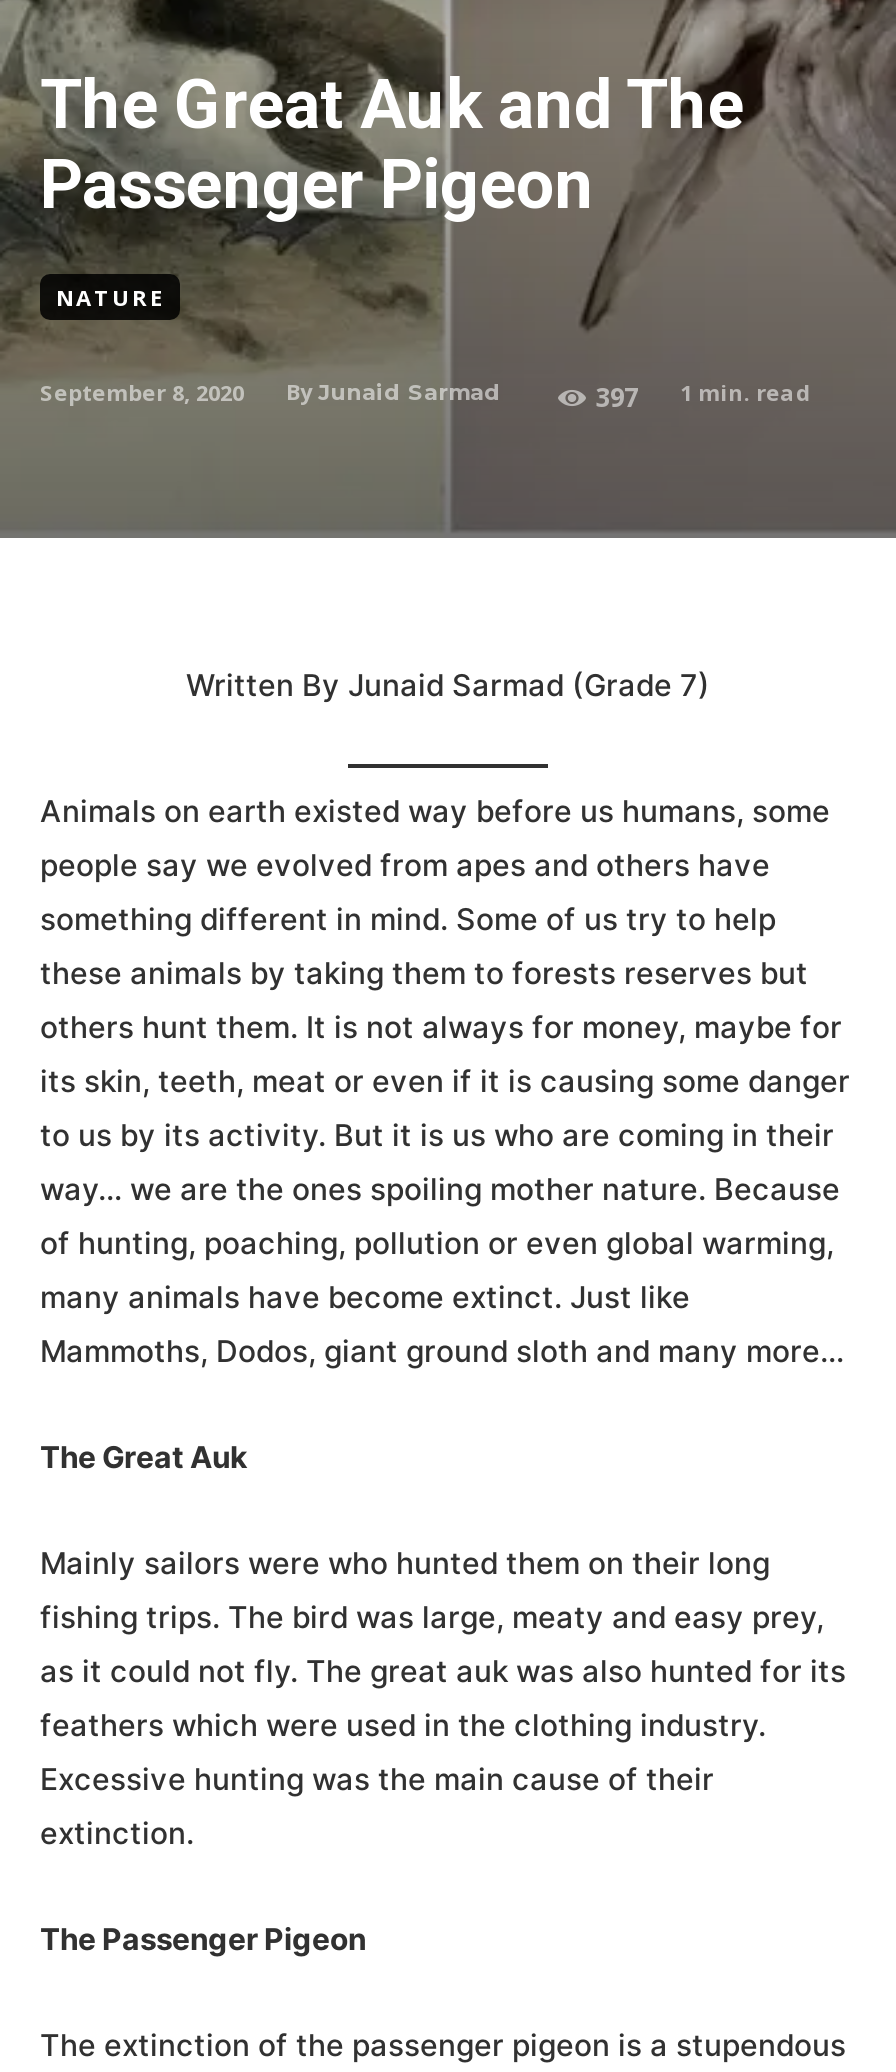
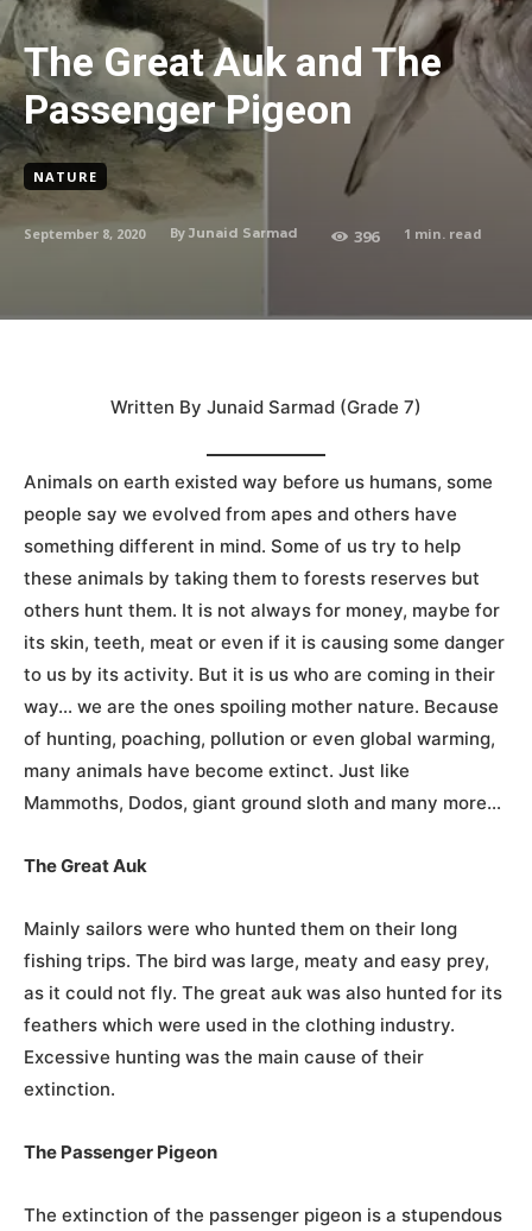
[596,377,812,416] 397 1 min. read -> [354,224,482,247] 396 1 min. read

